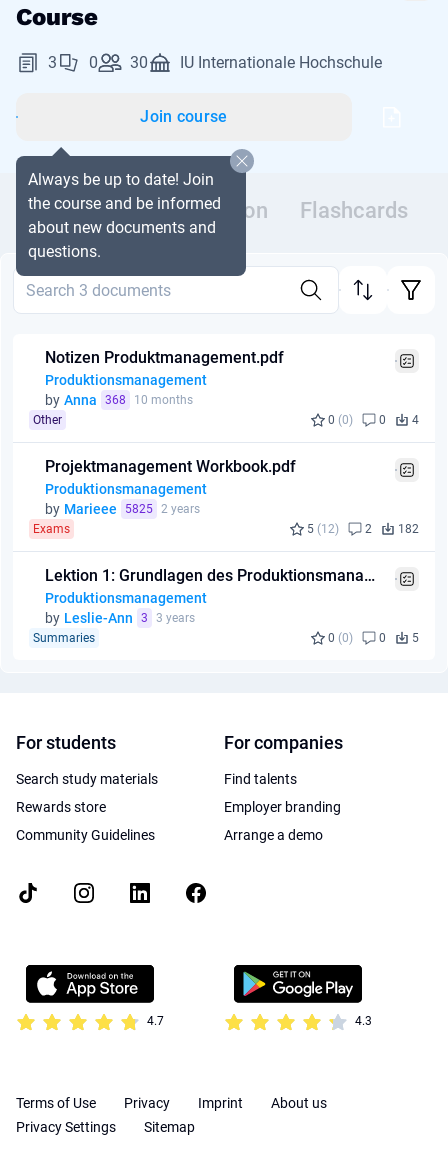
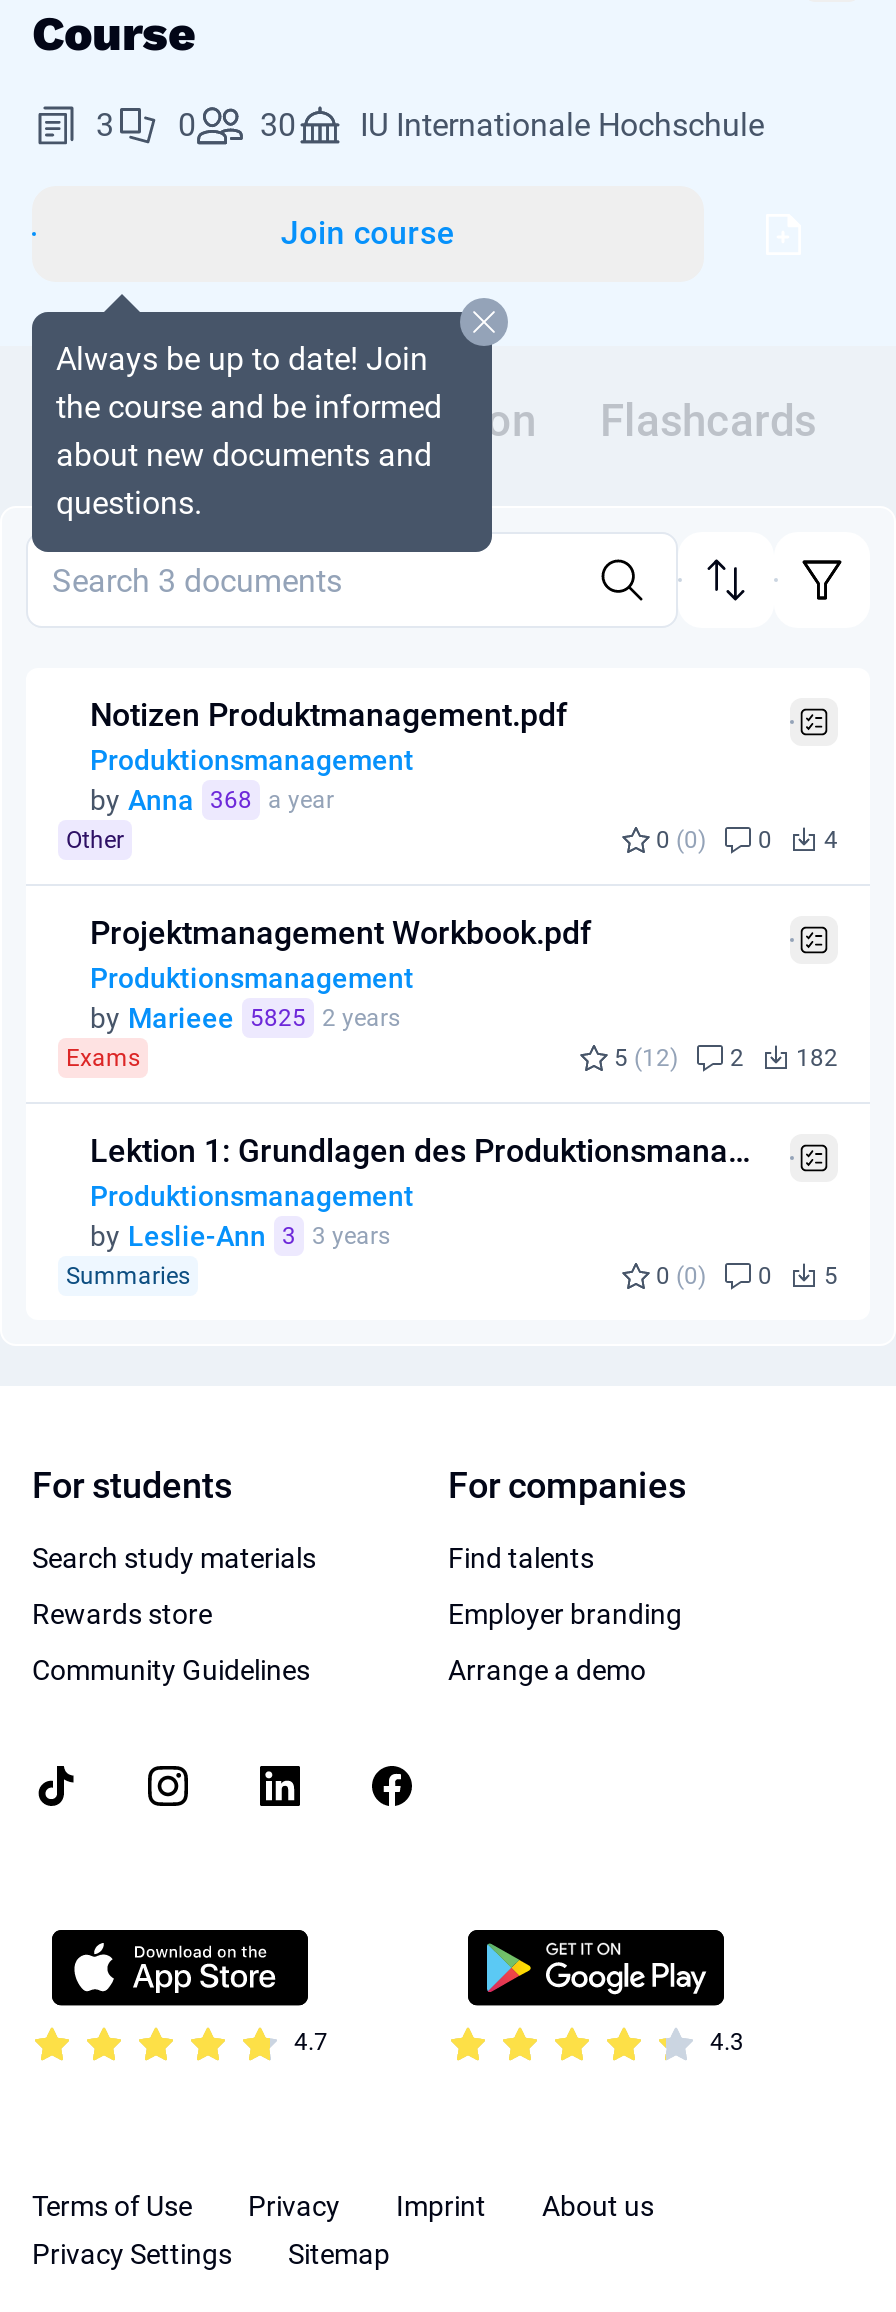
[45,392,193,408] by Anna 368 10 months -> [90,784,334,816] by Anna 368 a year

